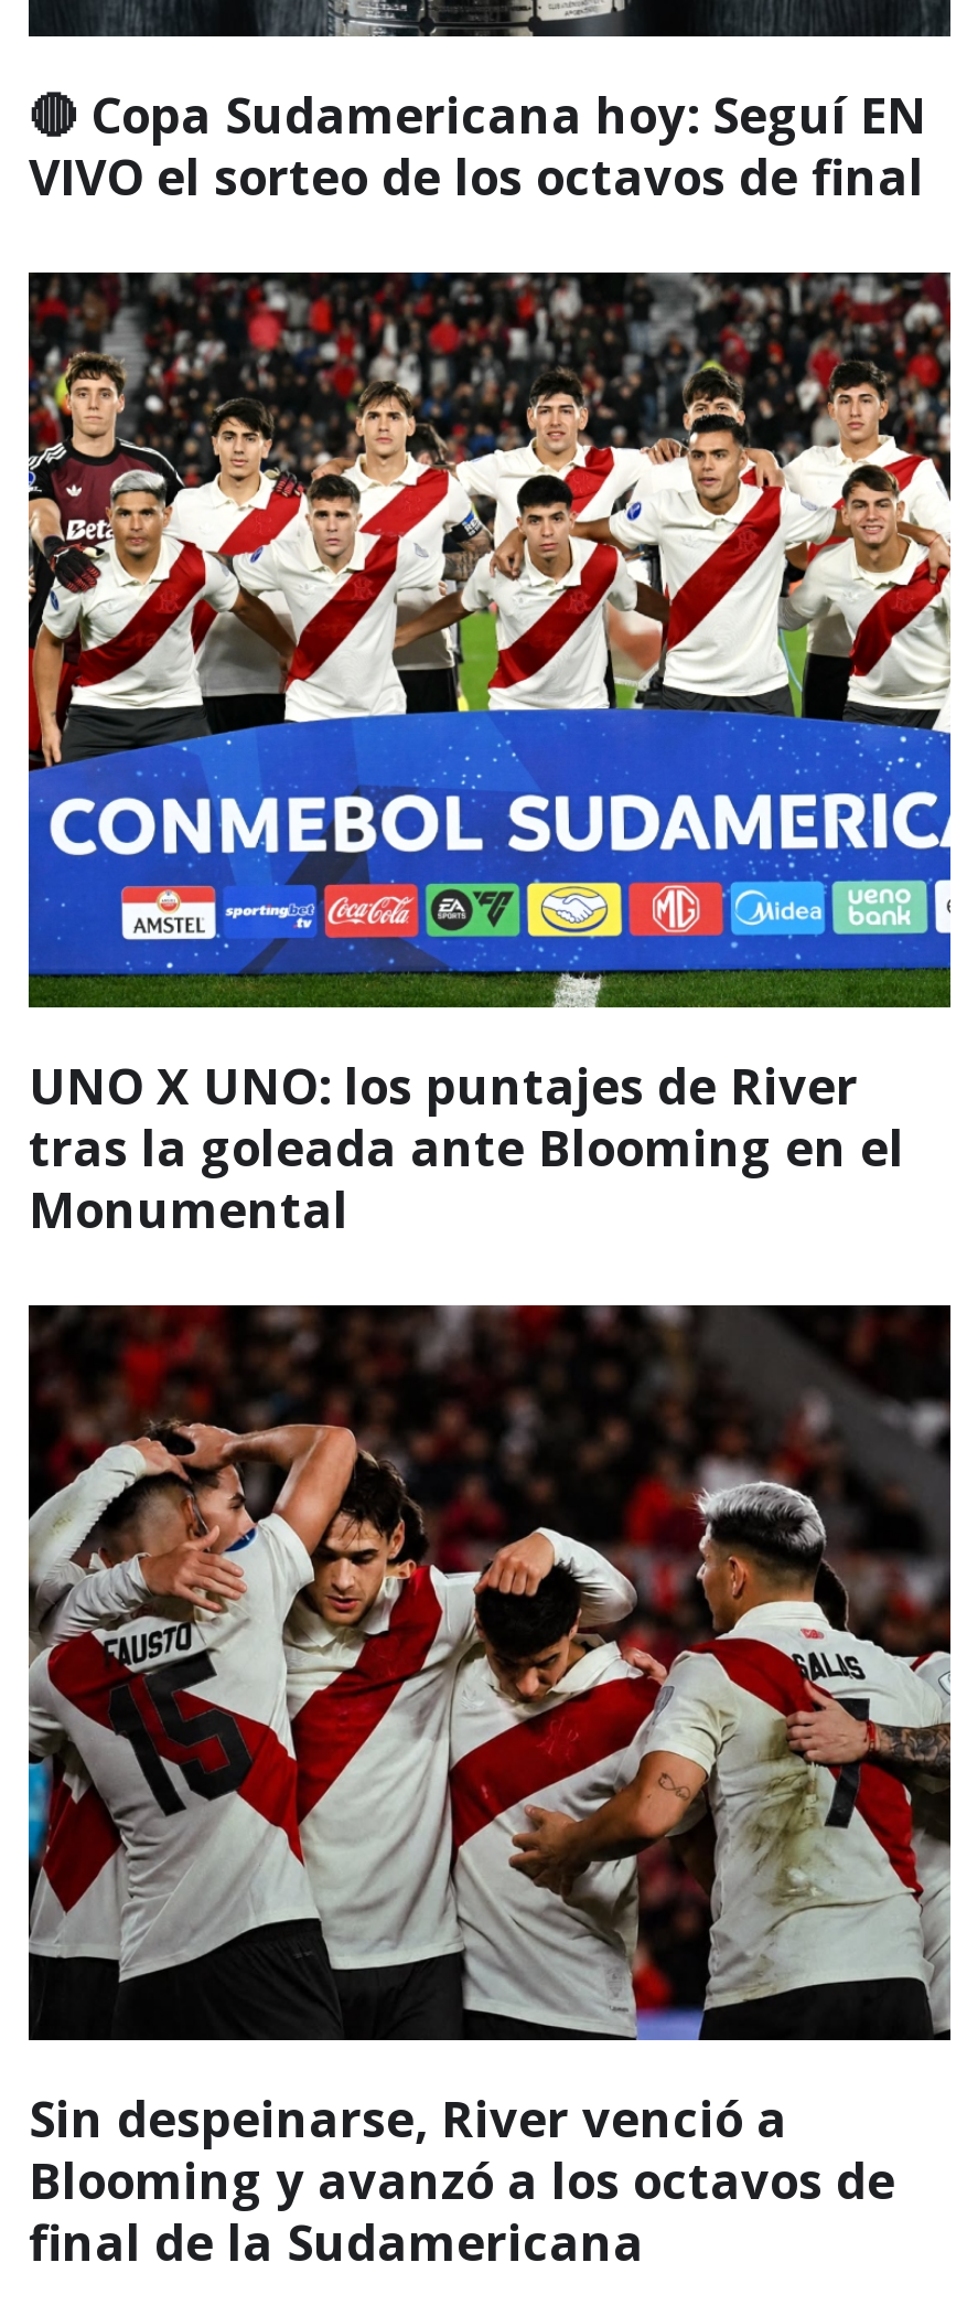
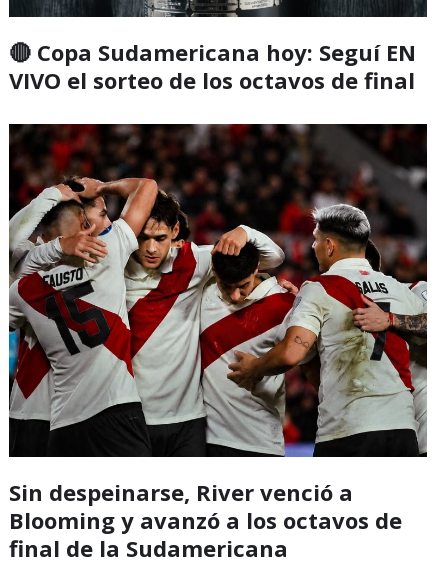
[26,269,953,1242] [image] | UNO X UNO: los puntajes de River | tras la goleada ante Blooming en el | Monumental -> none

